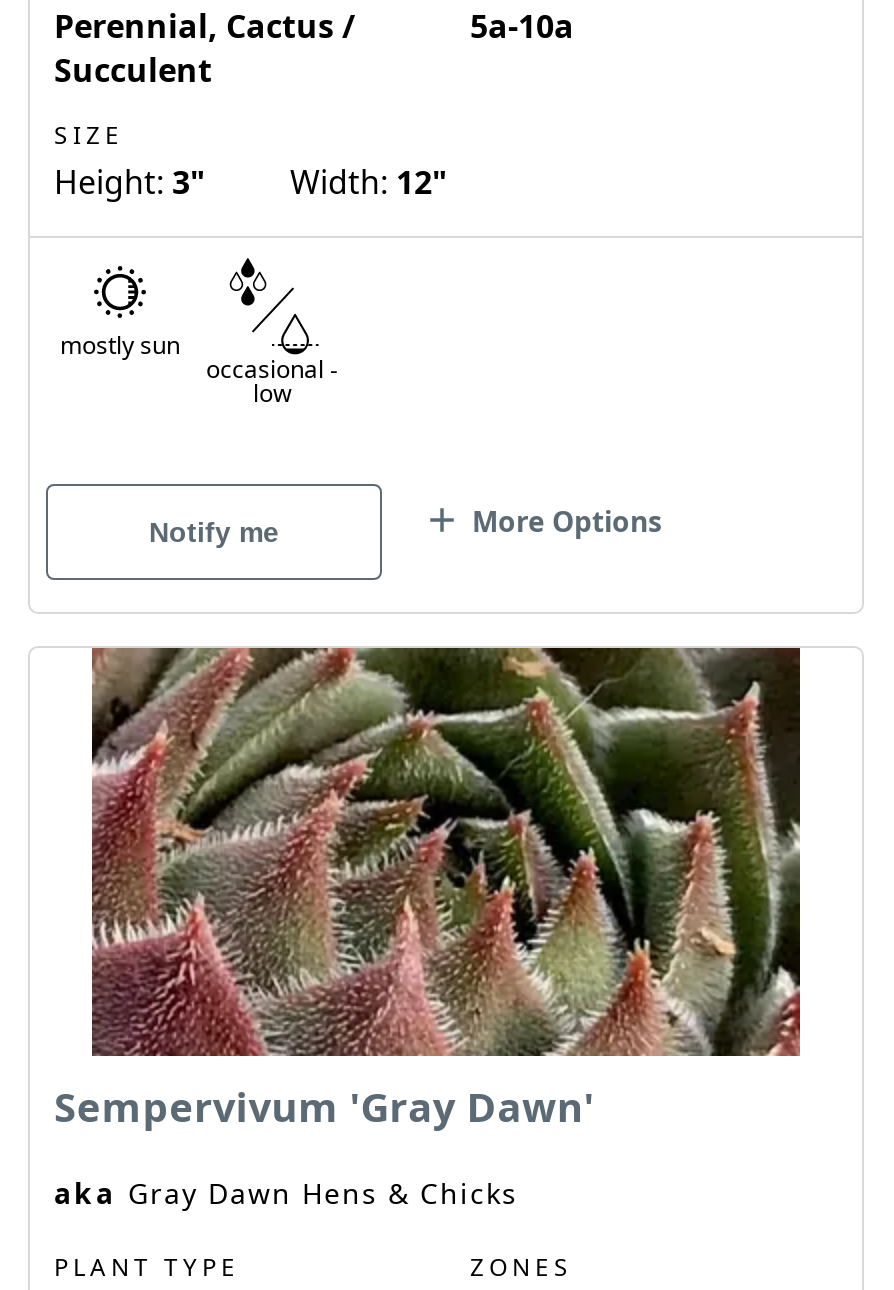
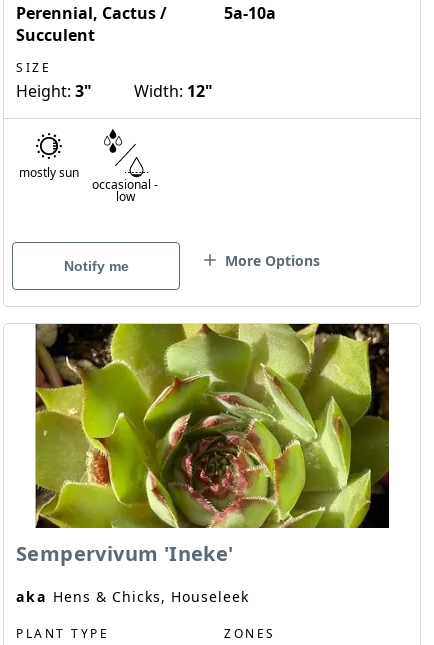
[54,646,802,1134] [image] | Sempervivum 'Gray Dawn' -> [16,323,390,567] [image] | Sempervivum 'Ineke'
[54,1174,518,1212] aka Gray Dawn Hens & Chicks -> [16,587,249,606] aka Hens & Chicks, Houseleek

